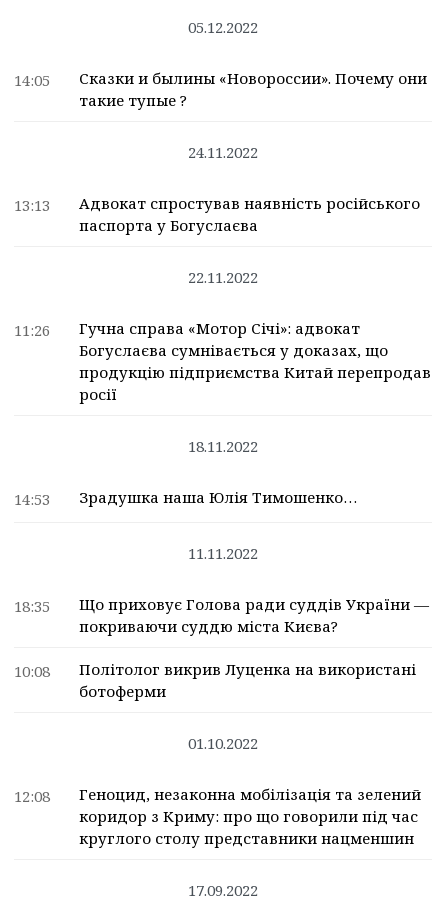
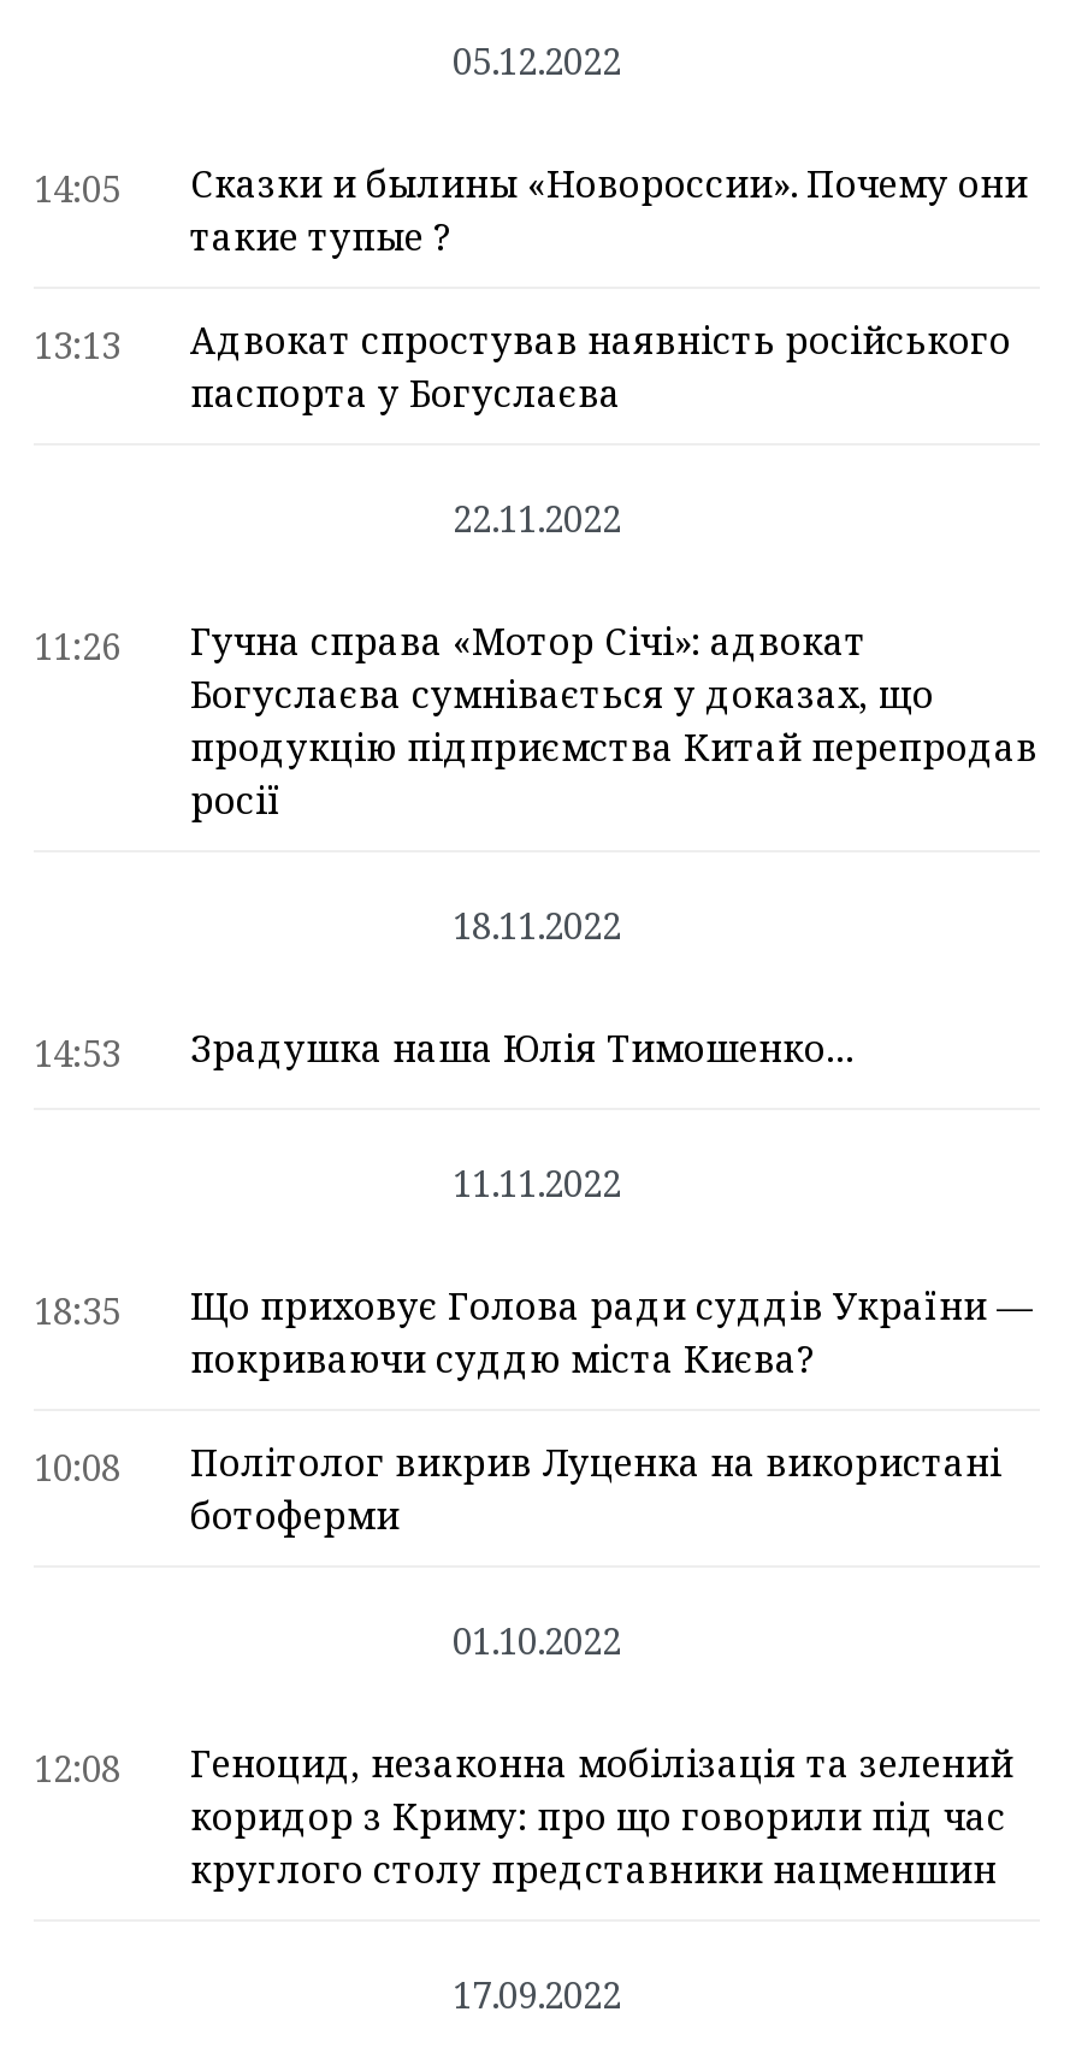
[188,142,258,162] 24.11.2022 -> none

